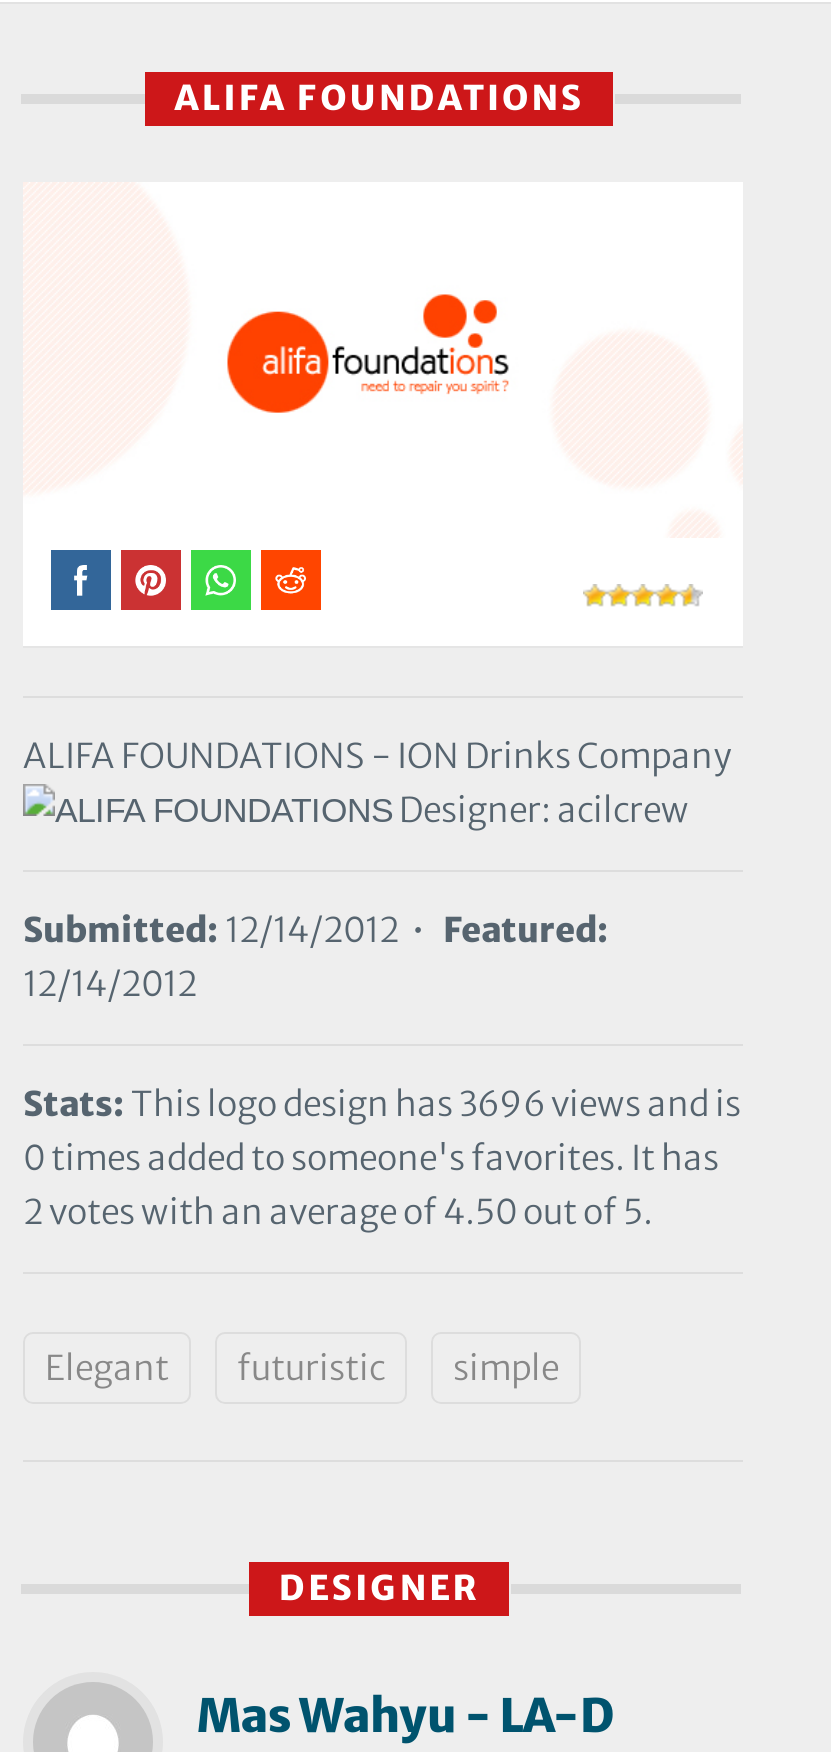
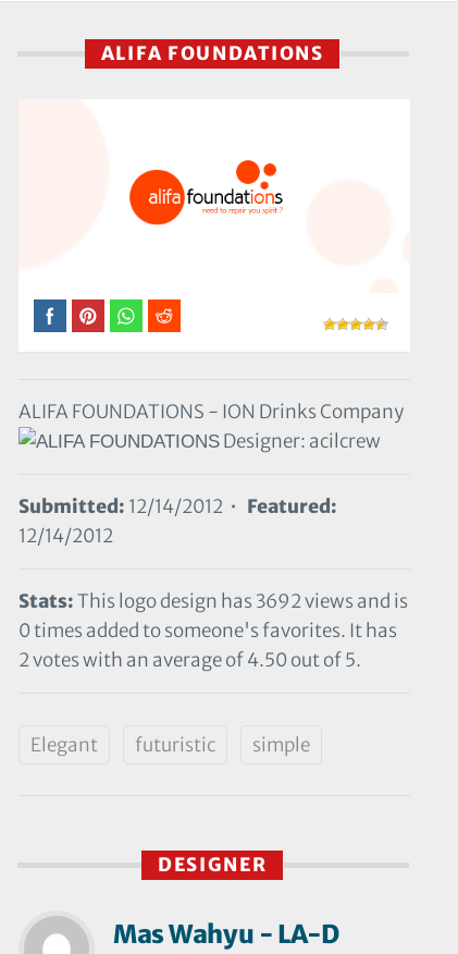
[23,1082,741,1126] Stats: This logo design has 3696 views and is -> [18,589,408,613] Stats: This logo design has 3692 views and is

